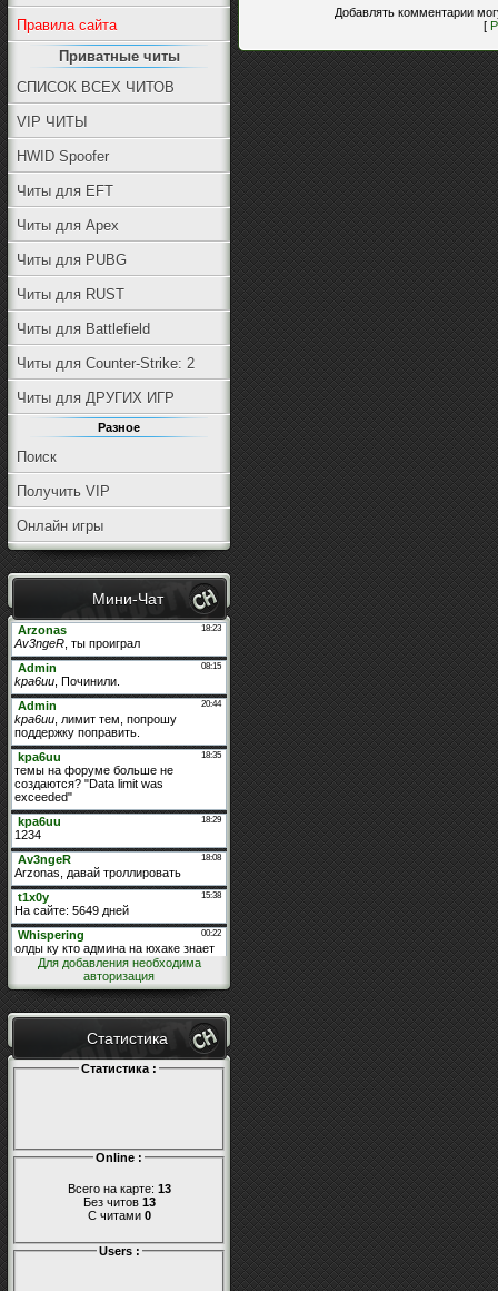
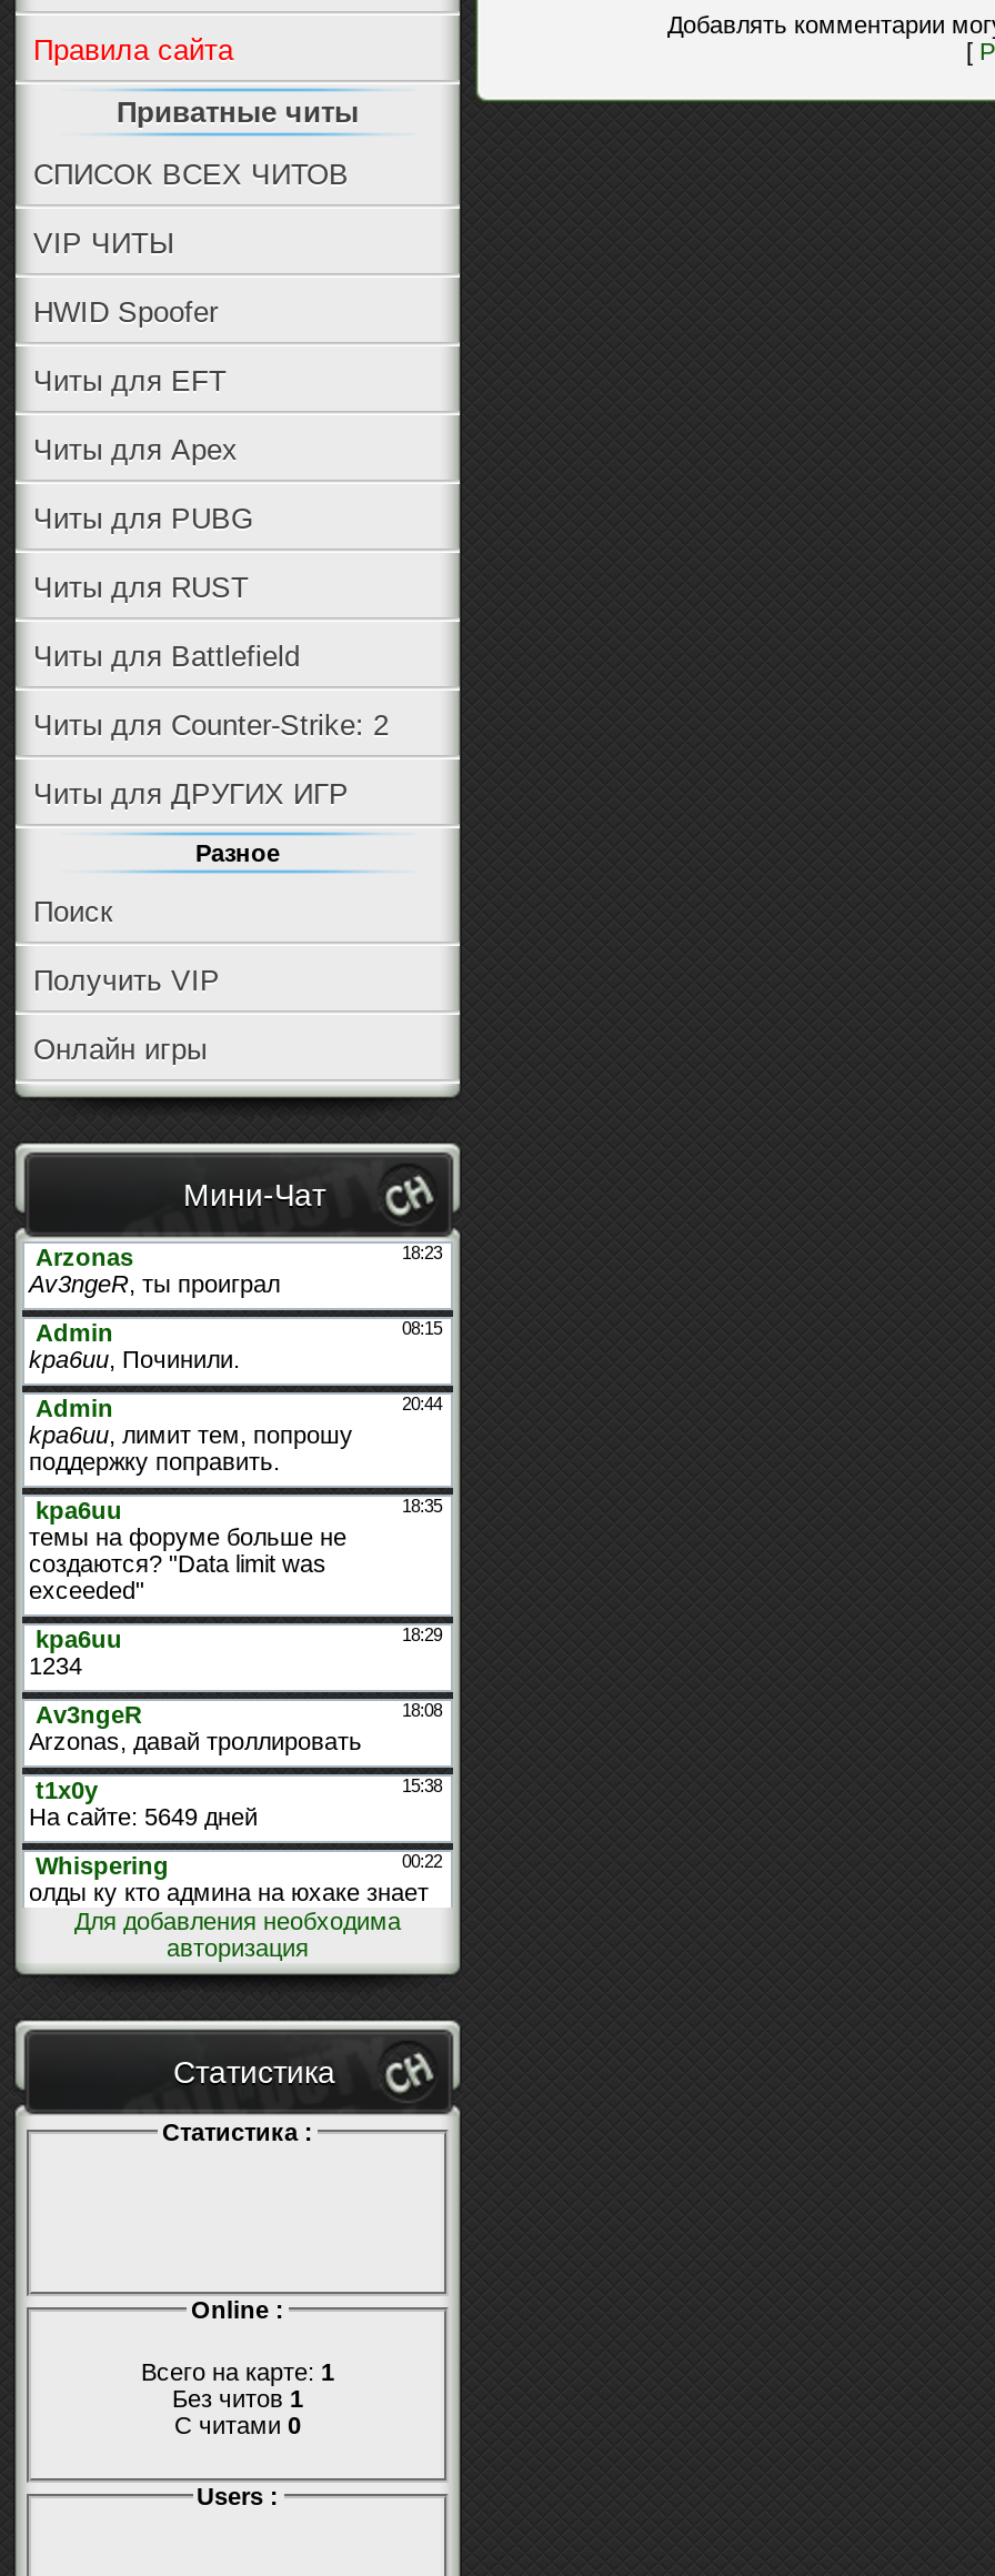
[67,1181,171,1195] Всего на карте: 13 -> [141,2357,334,2384] Всего на карте: 1
[83,1195,155,1208] Без читов 13 -> [172,2384,303,2411] Без читов 1

